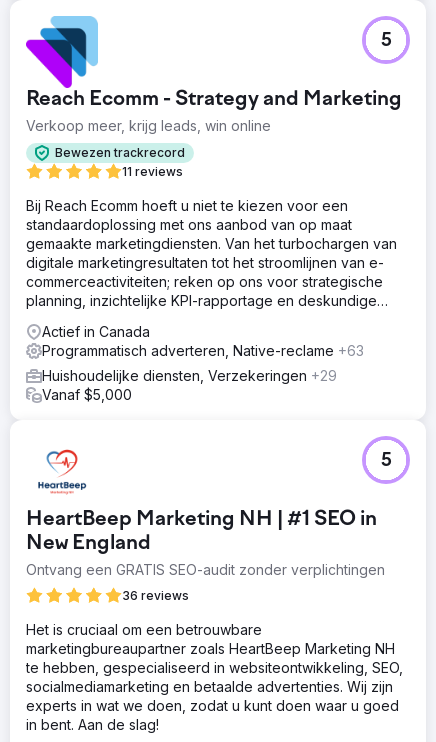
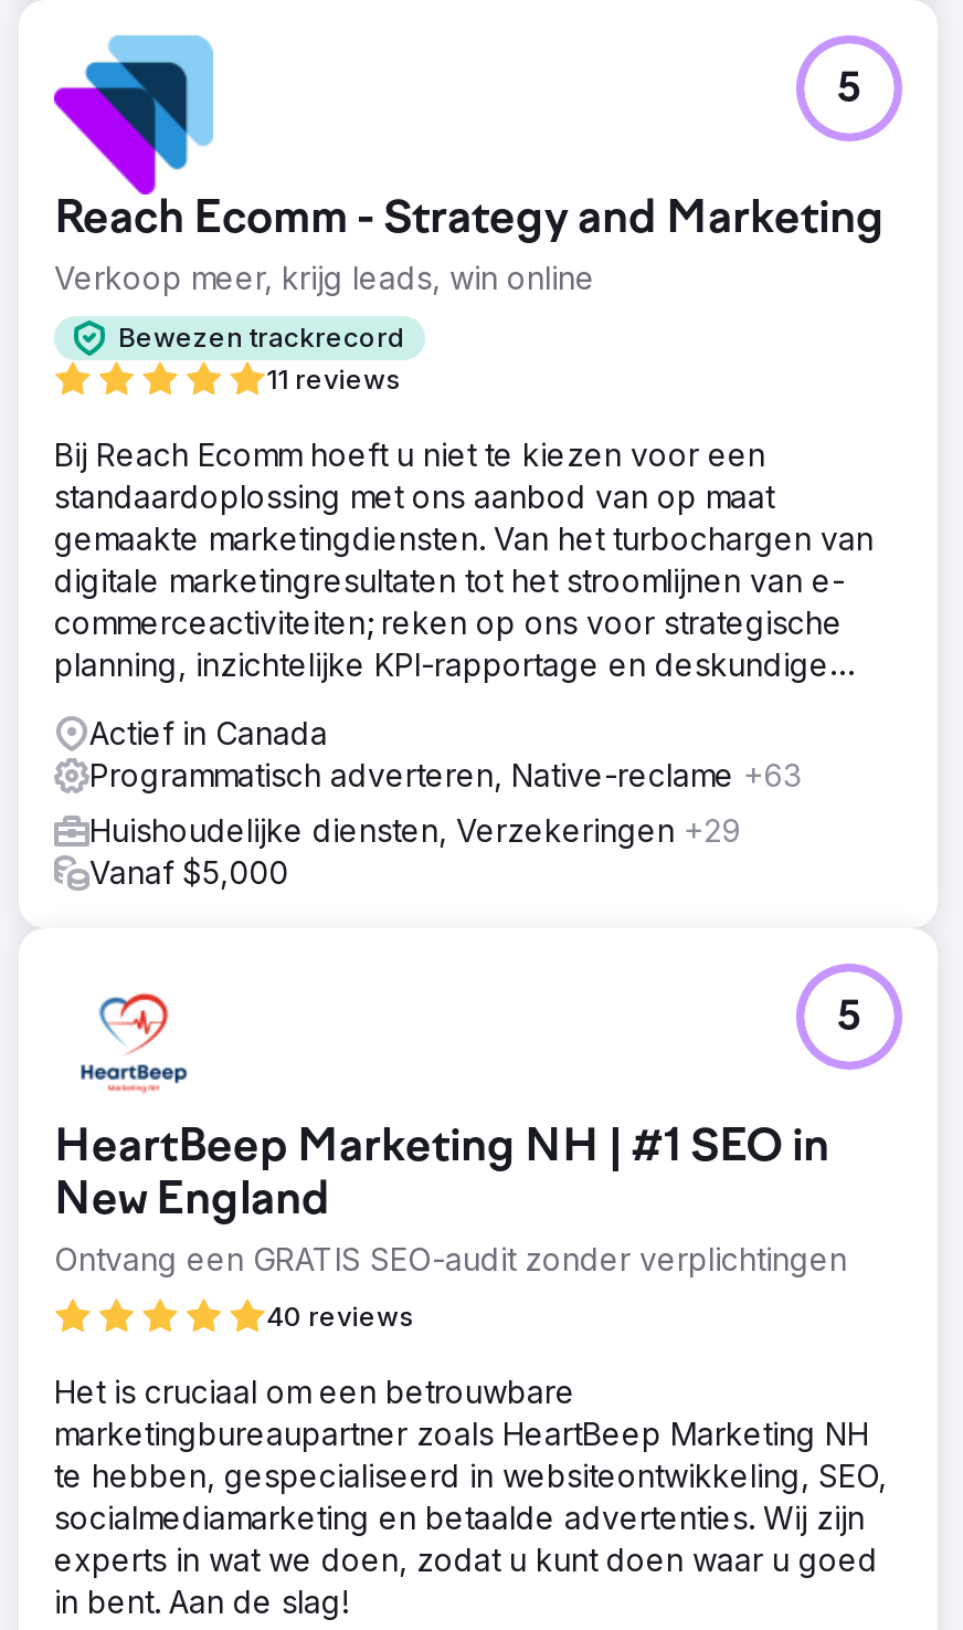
[122,588,189,603] 36 reviews -> [266,1299,414,1332] 40 reviews

